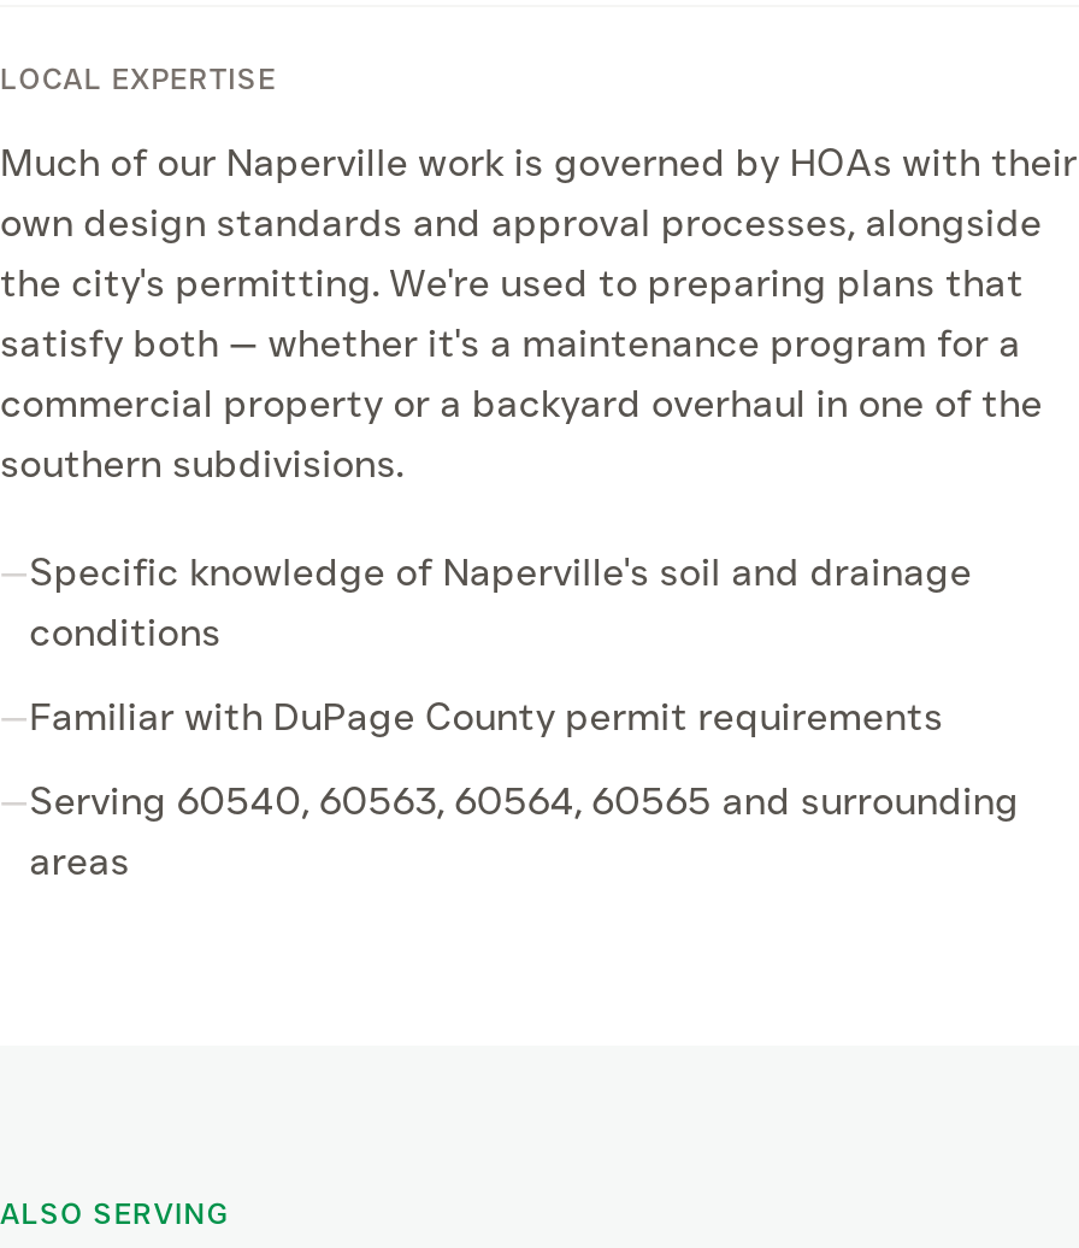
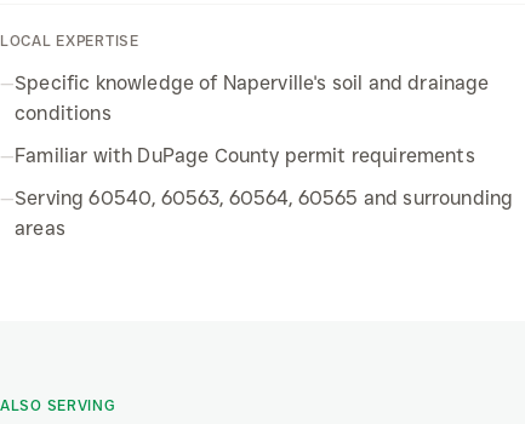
[0,140,1077,487] Much of our Naperville work is governed by HOAs with their | own design standards and approval processes, alongside | the city's permitting. We're used to preparing plans that | satisfy both — whether it's a maintenance program for a | commercial property or a backyard overhaul in one of the | southern subdivisions. -> none

